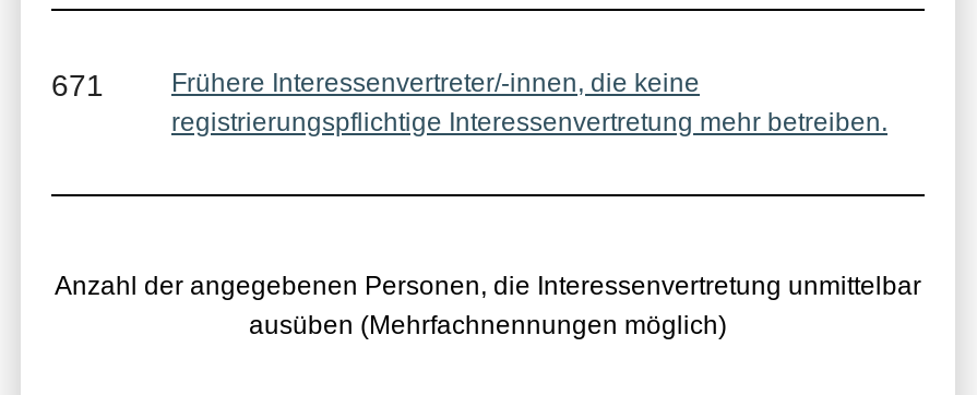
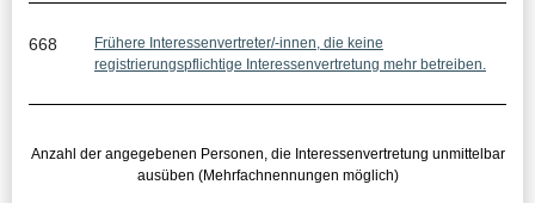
[51,67,104,102] 671 -> [29,35,57,54] 668

